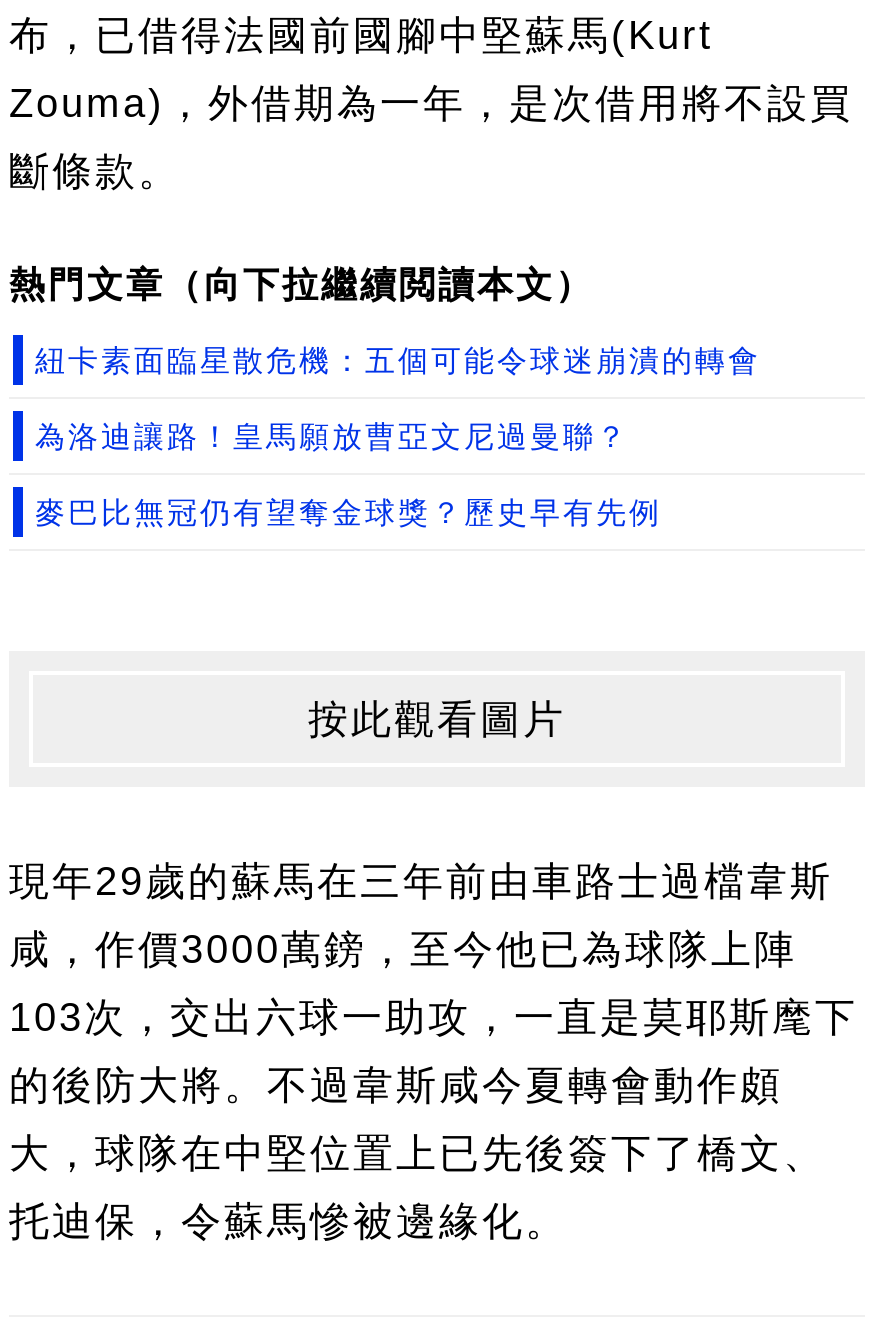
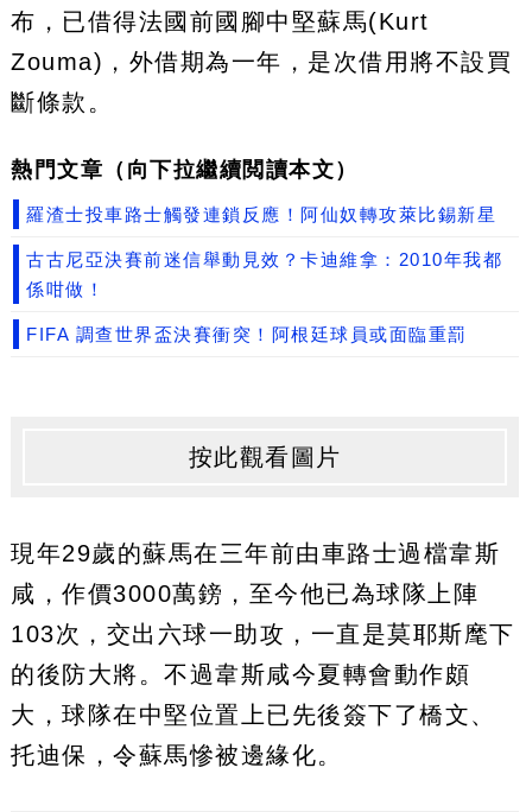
[35,343,761,529] 紐卡素面臨星散危機：五個可能令球迷崩潰的轉會 | 為洛迪讓路！皇馬願放曹亞文尼過曼聯？ | 麥巴比無冠仍有望奪金球獎？歷史早有先例 -> [26,204,502,344] 羅渣士投車路士觸發連鎖反應！阿仙奴轉攻萊比錫新星 | 古古尼亞決賽前迷信舉動見效？卡迪維拿：2010年我都 | 係咁做！ | FIFA 調查世界盃決賽衝突！阿根廷球員或面臨重罰

